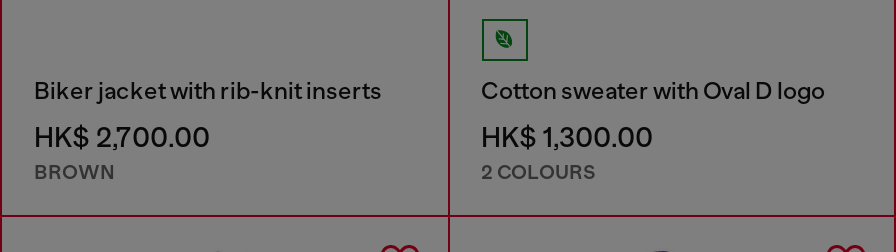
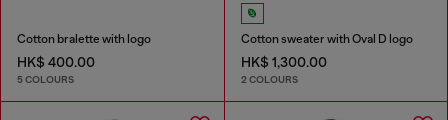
[34,76,382,104] Biker jacket with rib-knit inserts -> [17,32,151,46] Cotton bralette with logo
[34,120,210,185] HK$ 2,700.00 | BROWN -> [17,54,95,86] HK$ 400.00 | 5 COLOURS

